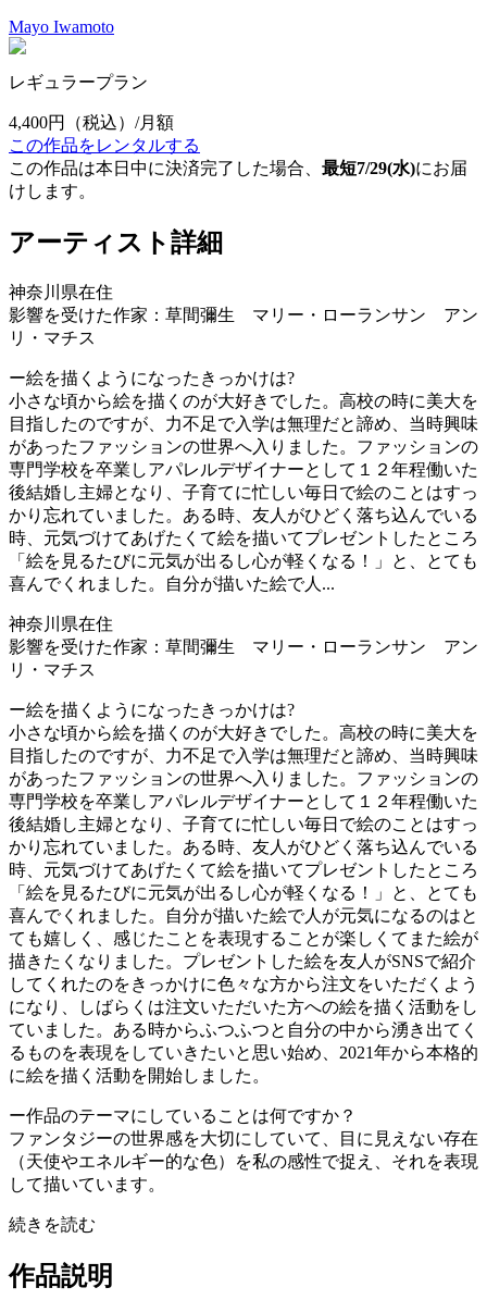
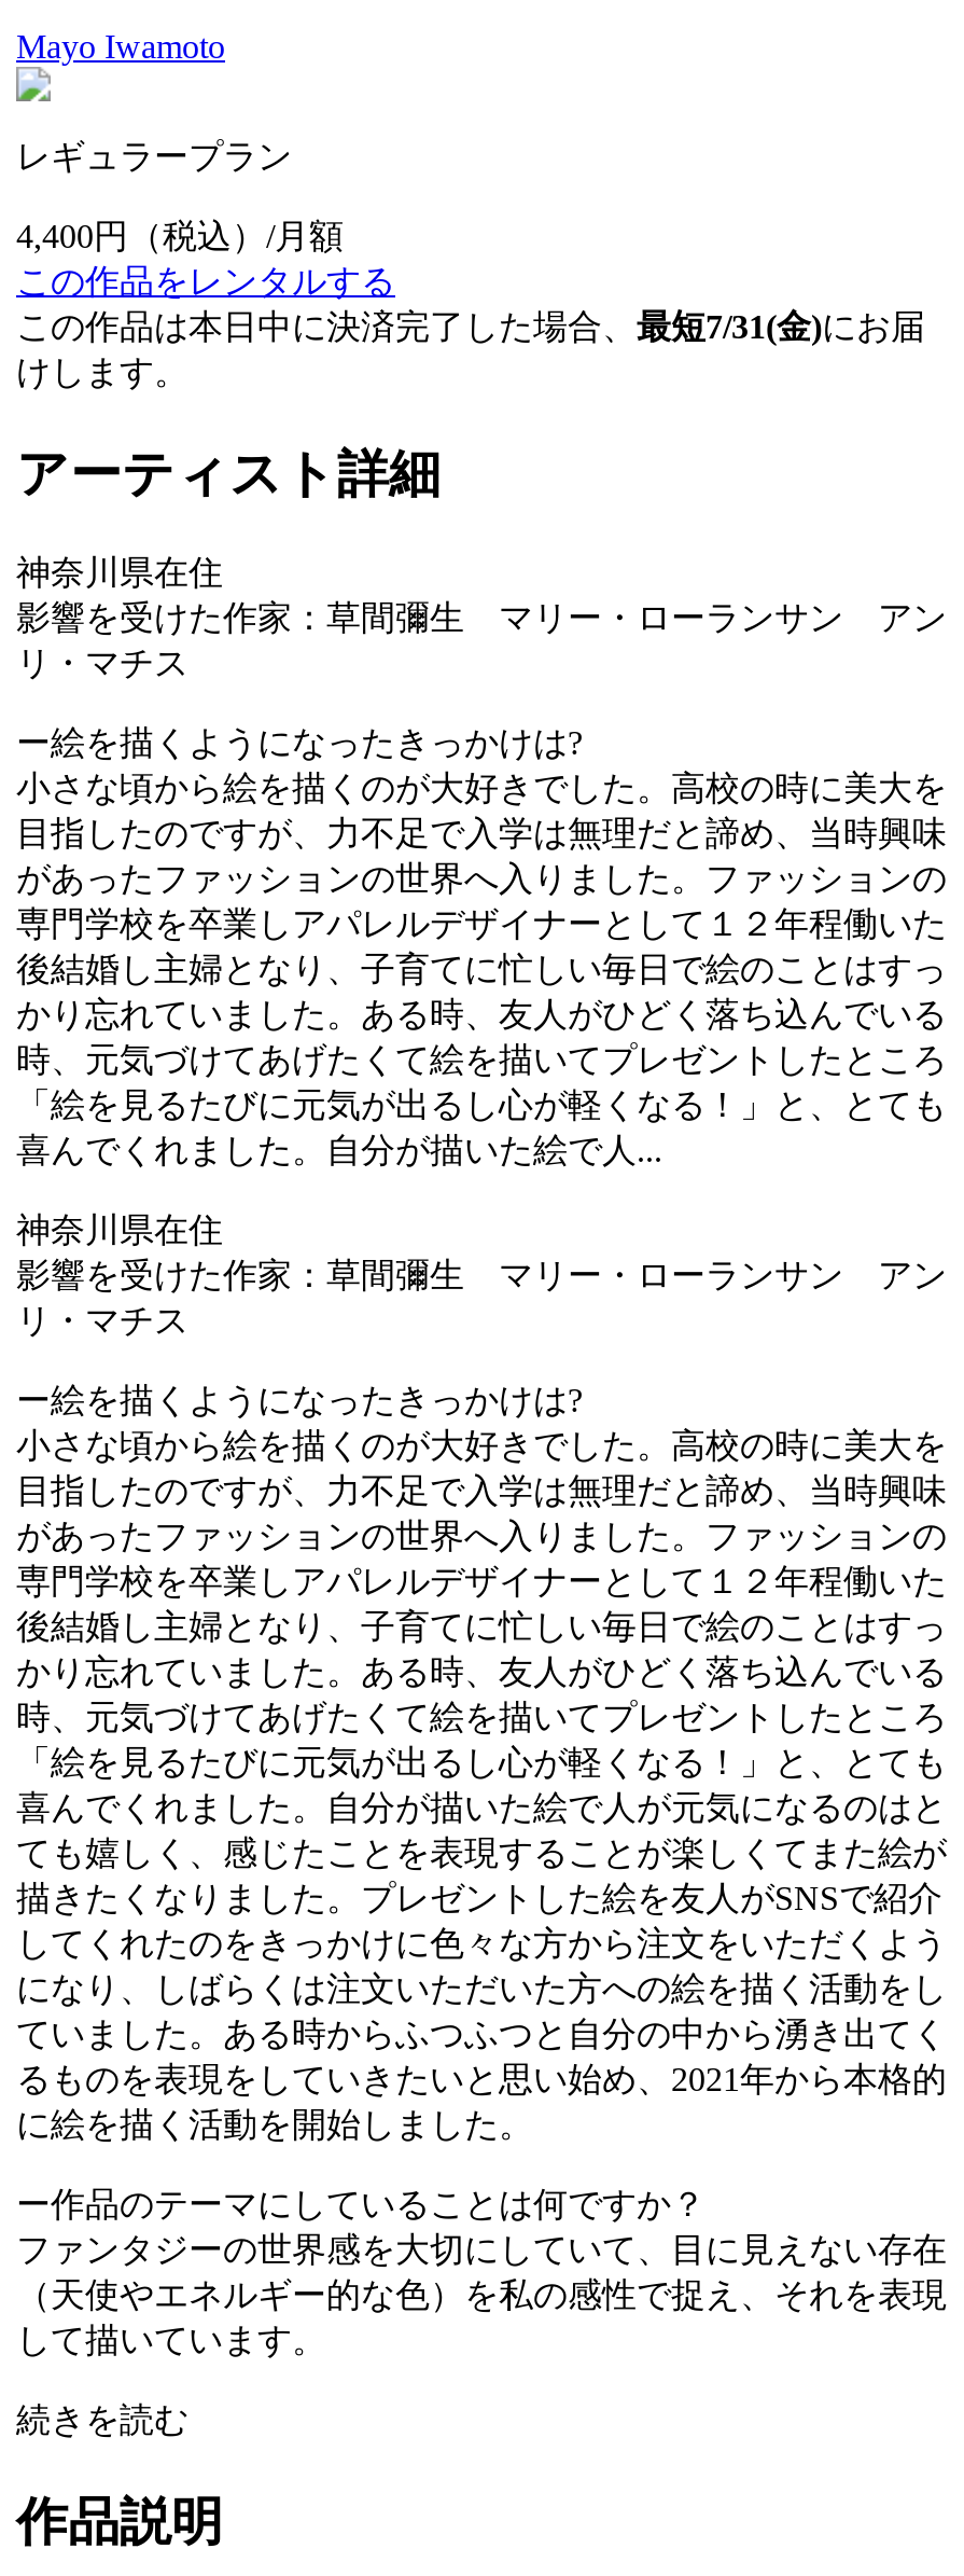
[9,159,467,177] この作品は本日中に決済完了した場合、最短7/29(水)にお届 -> [16,308,925,344] この作品は本日中に決済完了した場合、最短7/31(金)にお届

